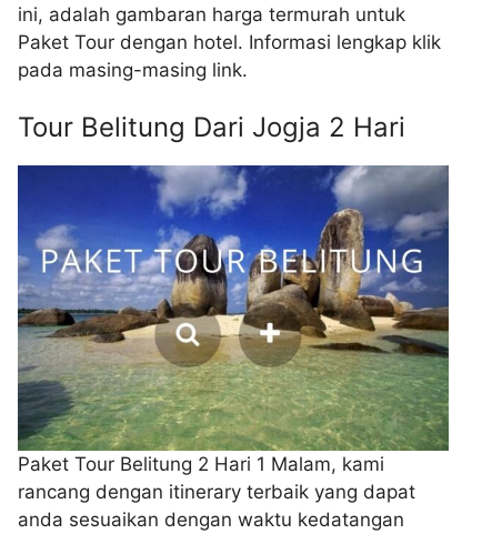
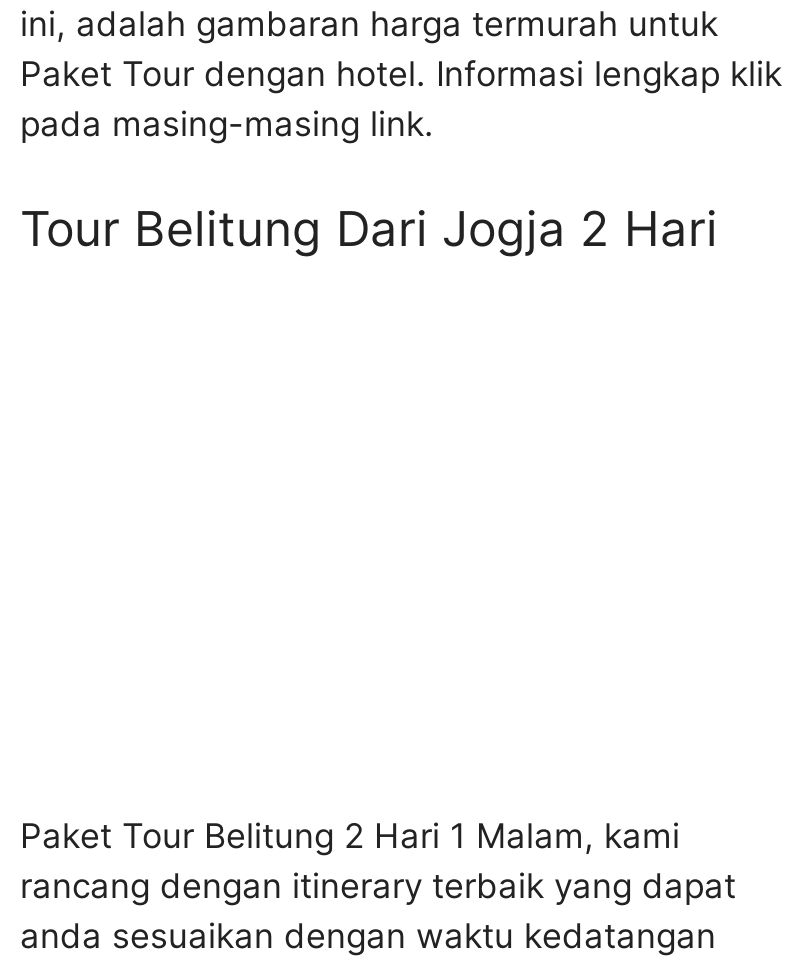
[17,164,450,452] [image] -> none

